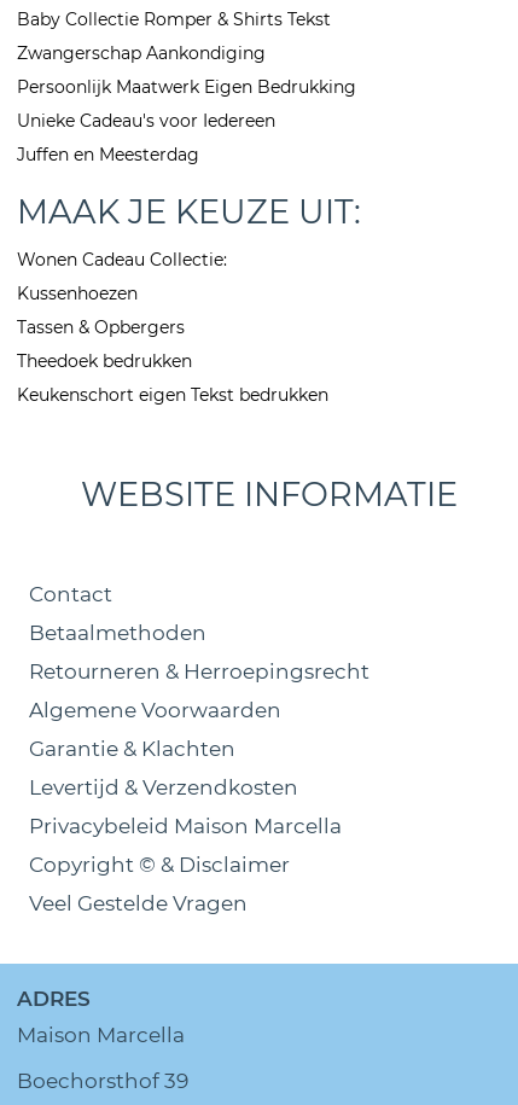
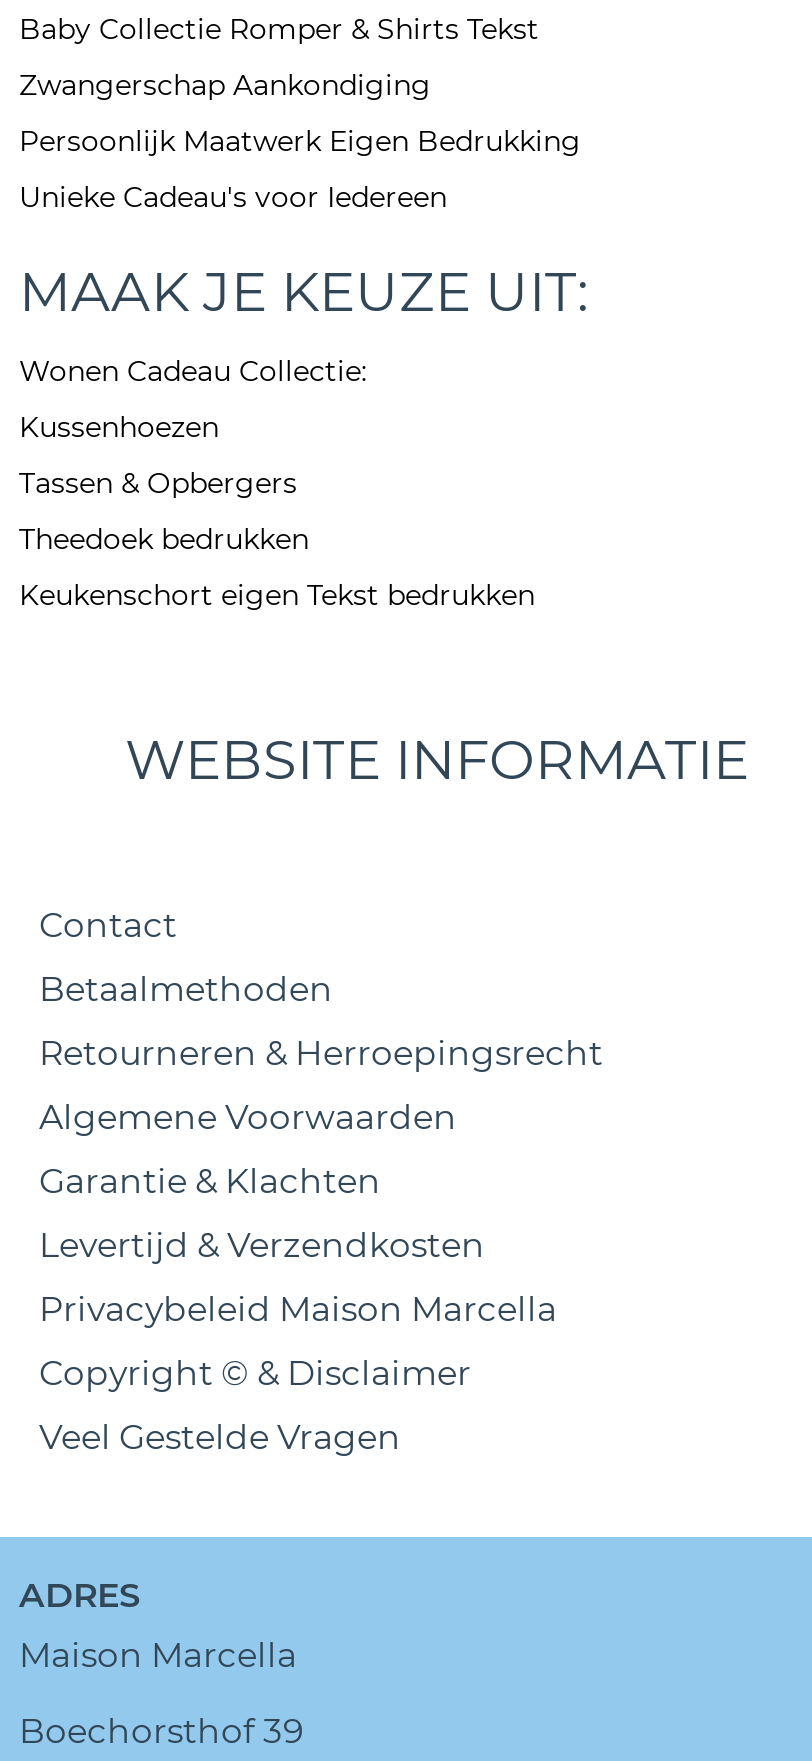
[17,144,199,166] Juffen en Meesterdag -> none

